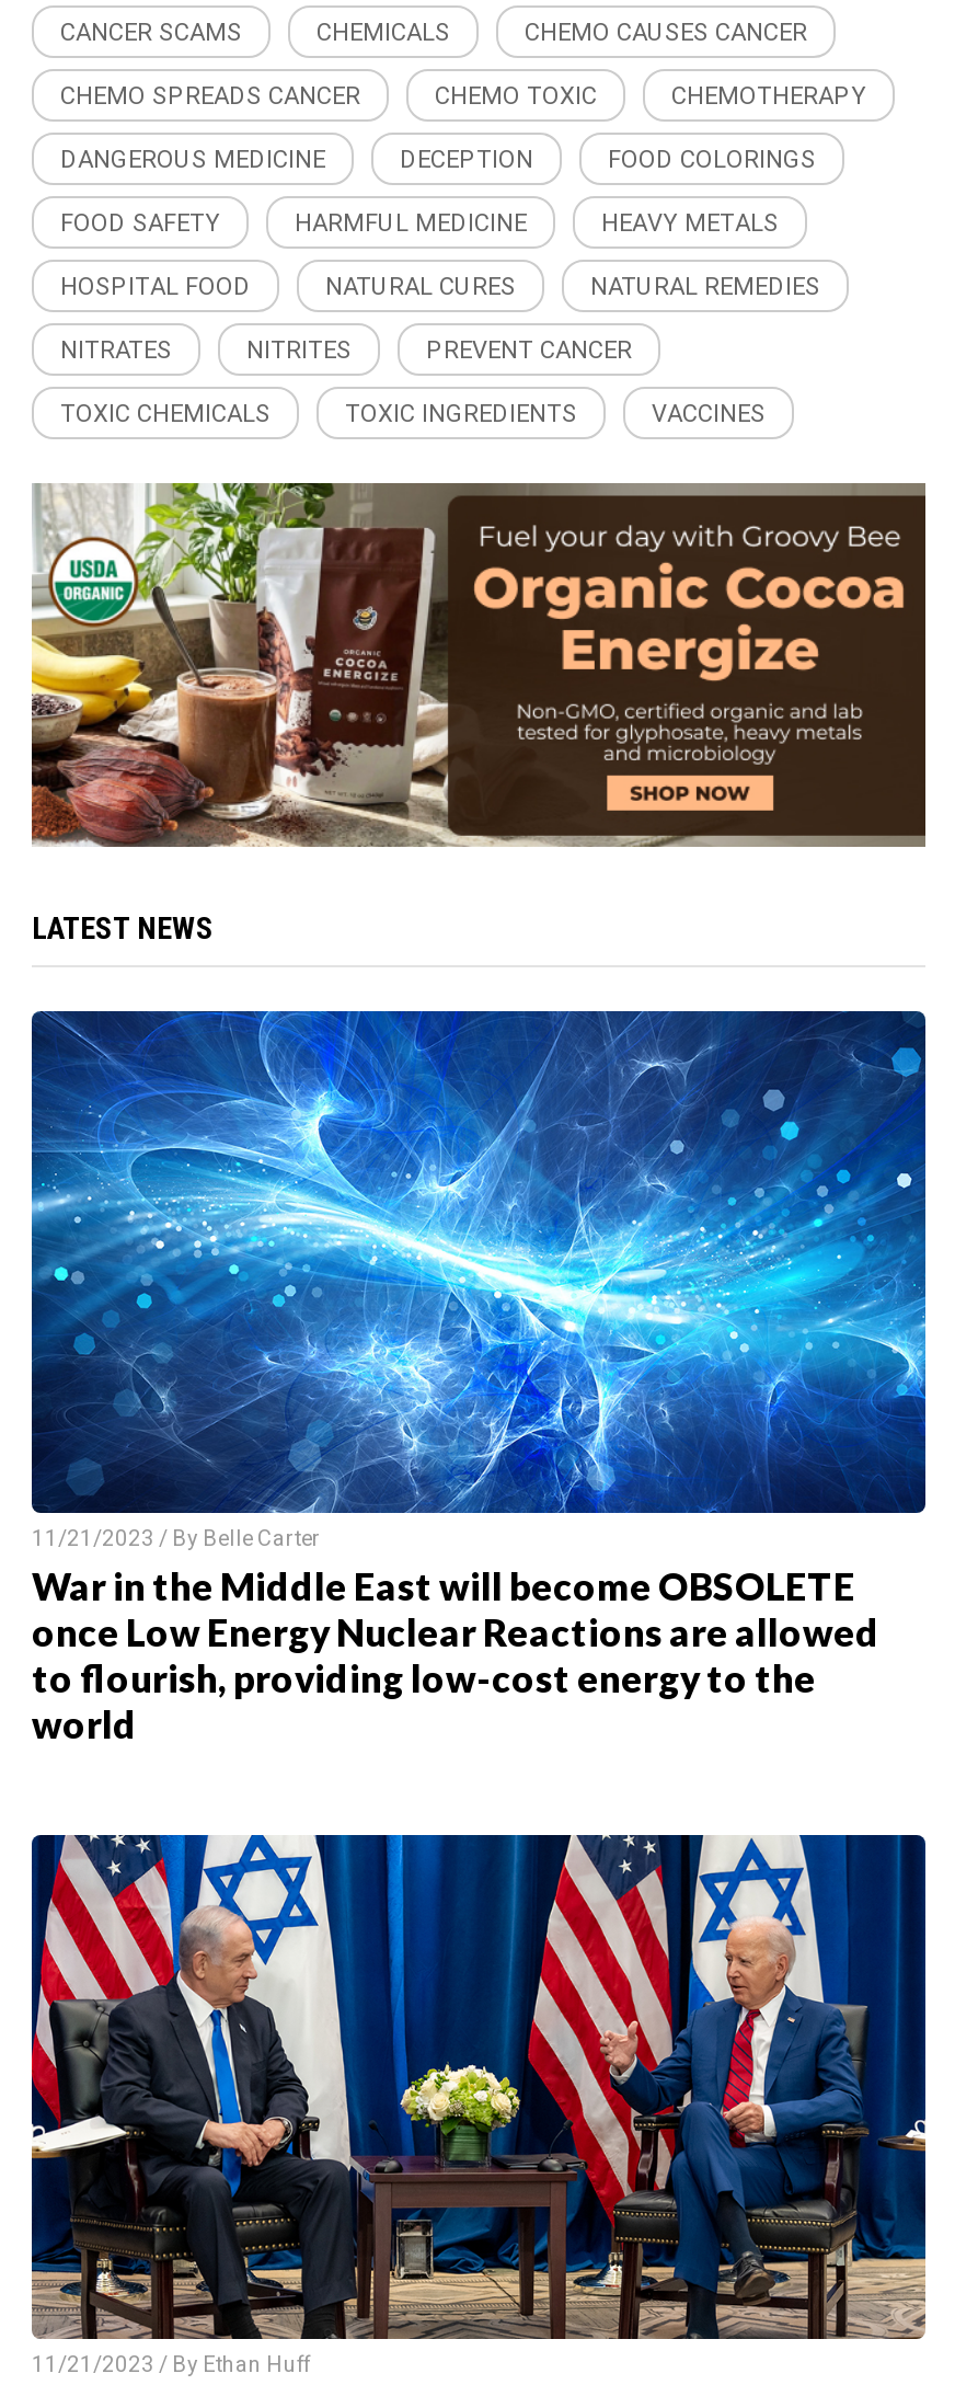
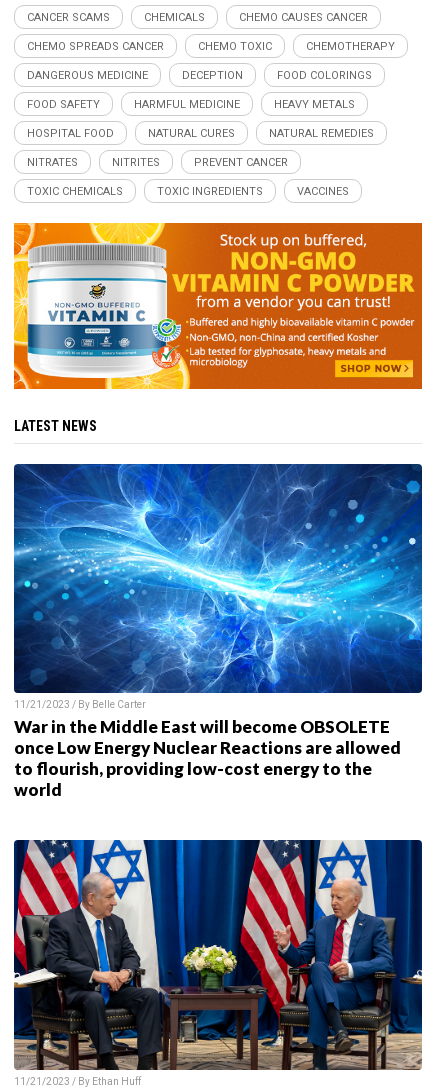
[30,481,928,849] [image] -> [13,222,423,390] [image]

